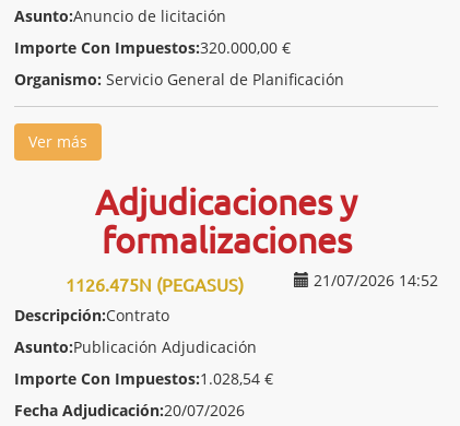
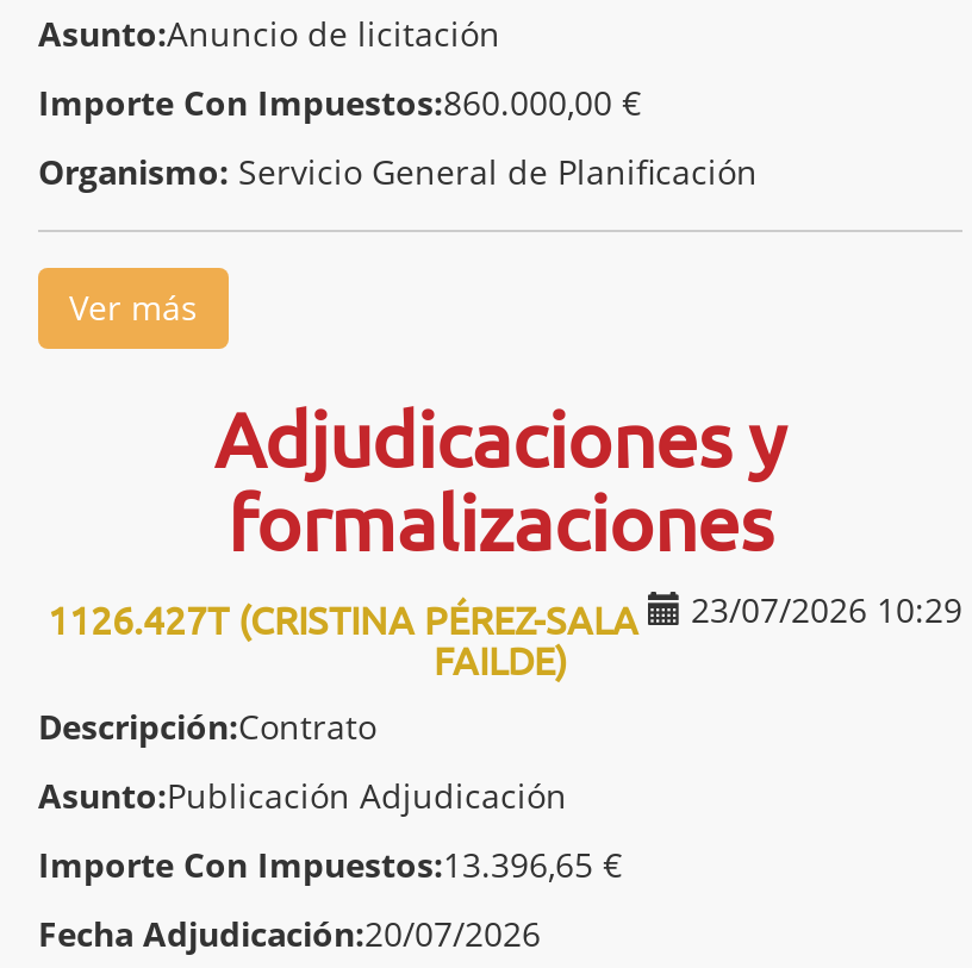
[14,37,291,58] Importe Con Impuestos:320.000,00 € -> [38,80,641,125] Importe Con Impuestos:860.000,00 €
[65,270,438,295] 21/07/2026 14:52 | 1126.475N (PEGASUS) -> [48,587,962,682] 23/07/2026 10:29 | 1126.427T (CRISTINA PÉREZ-SALA | FAILDE)
[14,368,273,389] Importe Con Impuestos:1.028,54 € -> [38,842,622,887] Importe Con Impuestos:13.396,65 €

